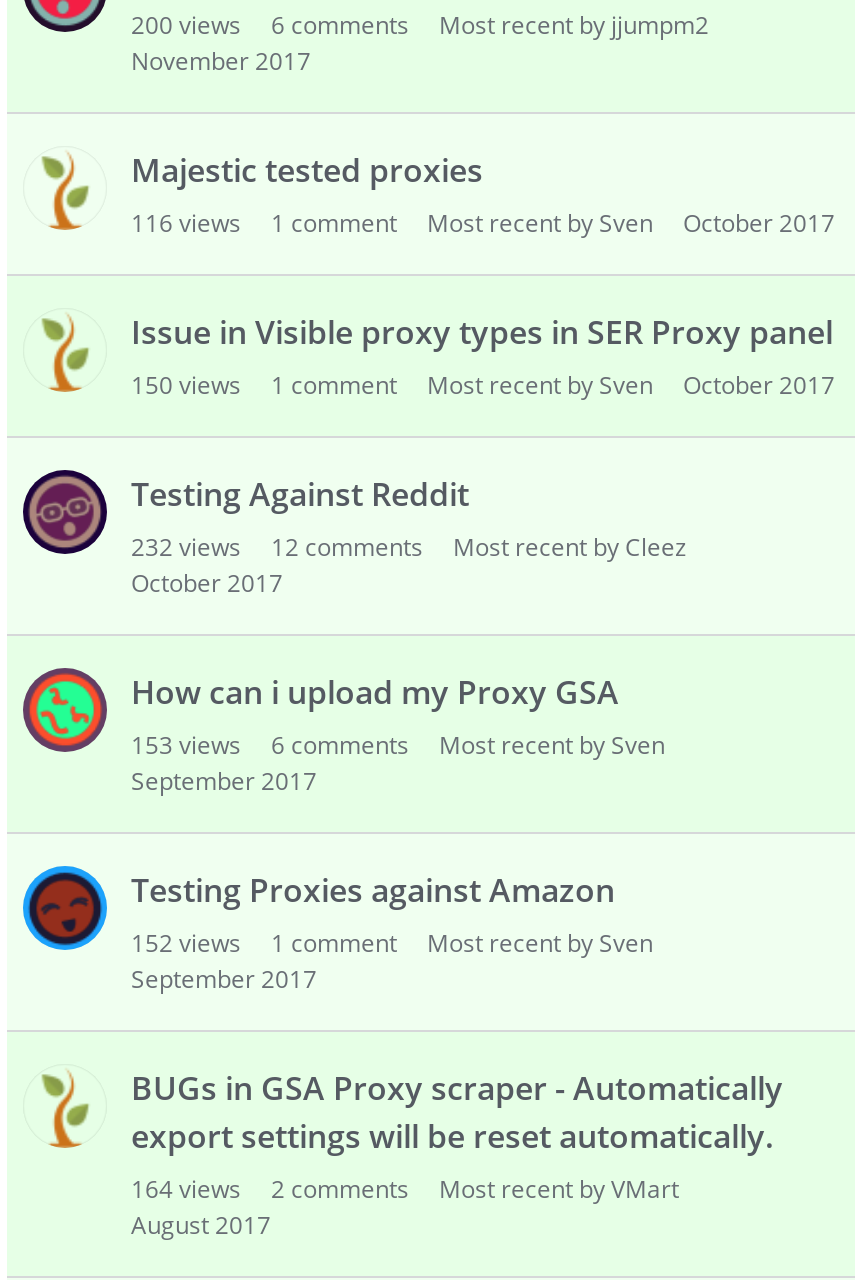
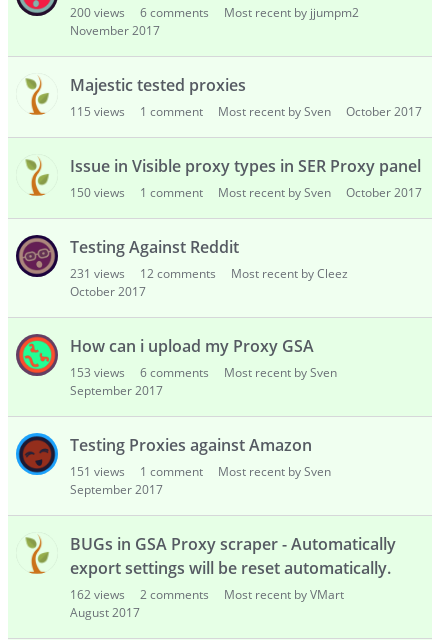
[131,206,835,240] 116 views 1 comment Most recent by Sven October 2017 -> [70,103,422,120] 115 views 1 comment Most recent by Sven October 2017
[131,530,687,564] 232 views 12 comments Most recent by Cleez -> [70,265,348,282] 231 views 12 comments Most recent by Cleez
[131,926,653,960] 152 views 1 comment Most recent by Sven -> [70,463,331,480] 151 views 1 comment Most recent by Sven
[131,1172,679,1206] 164 views 2 comments Most recent by VMart -> [70,586,344,603] 162 views 2 comments Most recent by VMart

